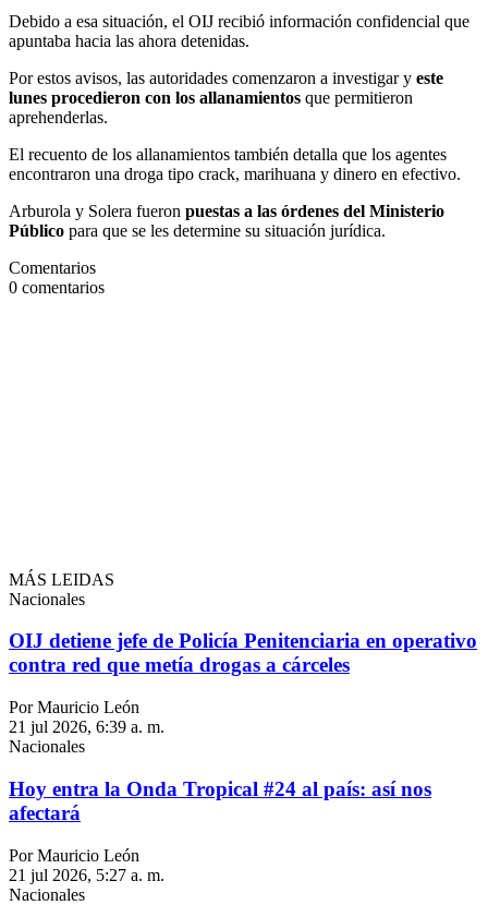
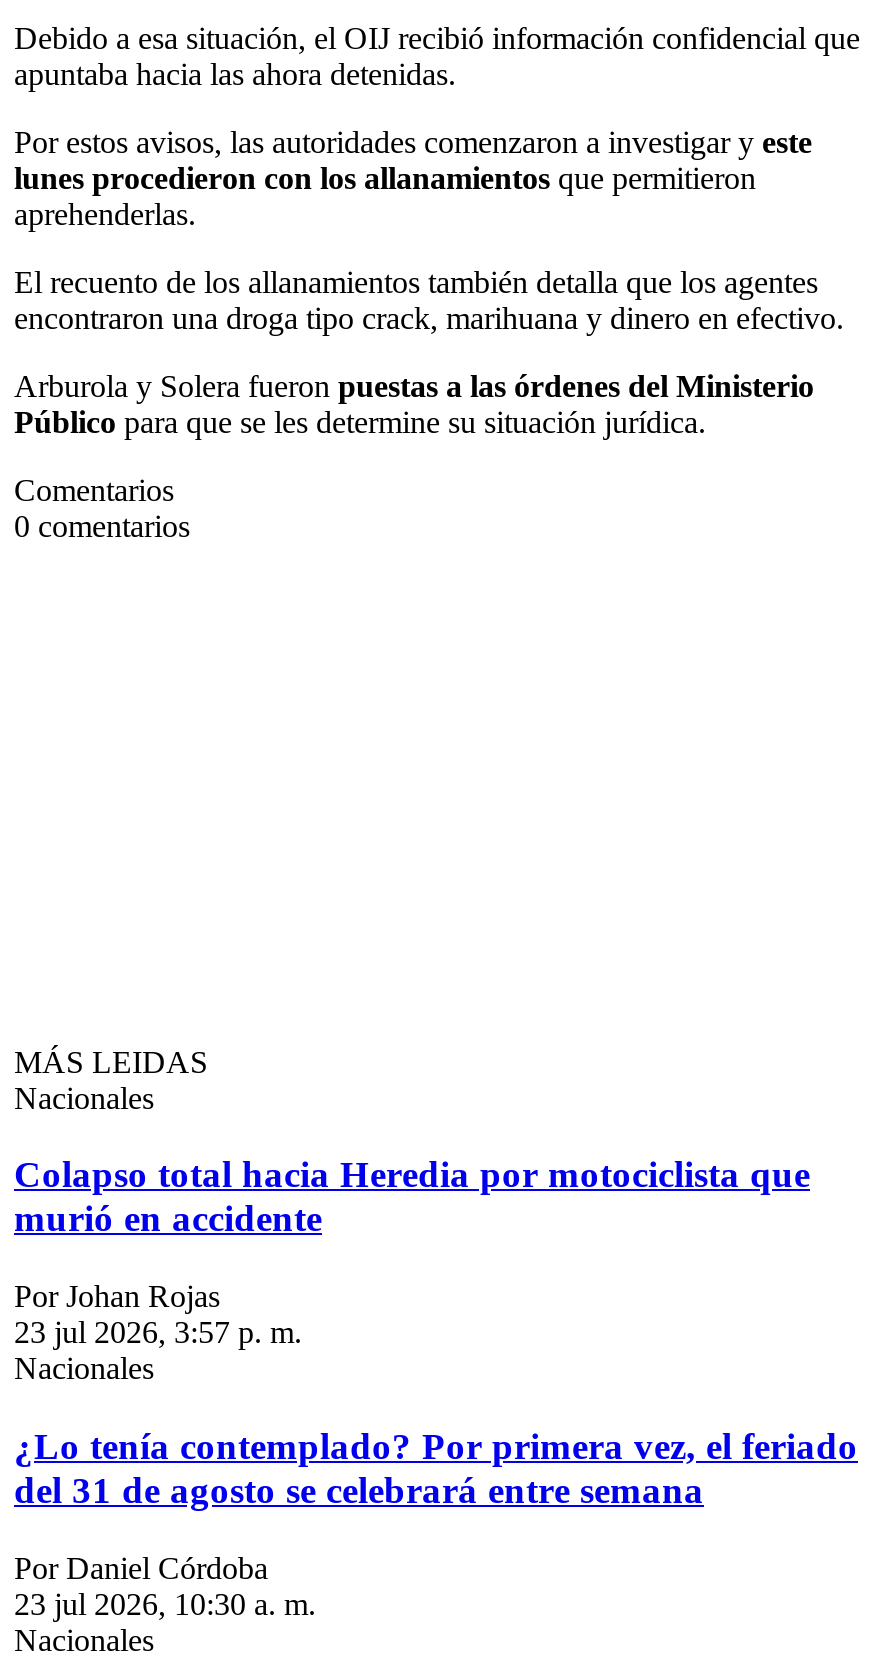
[9,630,477,676] OIJ detiene jefe de Policía Penitenciaria en operativo | contra red que metía drogas a cárceles -> [14,1154,810,1240] Colapso total hacia Heredia por motociclista que | murió en accidente
[9,698,164,736] Por Mauricio León | 21 jul 2026, 6:39 a. m. -> [14,1279,302,1349] Por Johan Rojas | 23 jul 2026, 3:57 p. m.
[9,777,431,824] Hoy entra la Onda Tropical #24 al país: así nos | afectará -> [14,1425,858,1511] ¿Lo tenía contemplado? Por primera vez, el feriado | del 31 de agosto se celebrará entre semana
[9,846,164,884] Por Mauricio León | 21 jul 2026, 5:27 a. m. -> [14,1550,316,1620] Por Daniel Córdoba | 23 jul 2026, 10:30 a. m.

